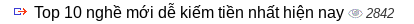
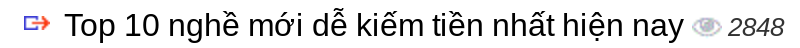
[34,4,394,21] Top 10 nghề mới dễ kiếm tiền nhất hiện nay 2842 -> [64,8,784,42] Top 10 nghề mới dễ kiếm tiền nhất hiện nay 2848

